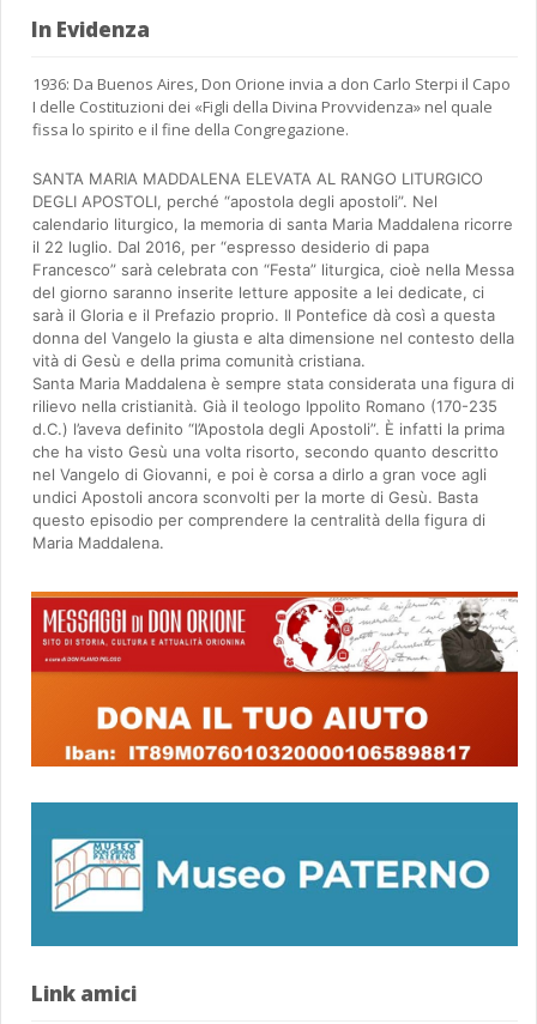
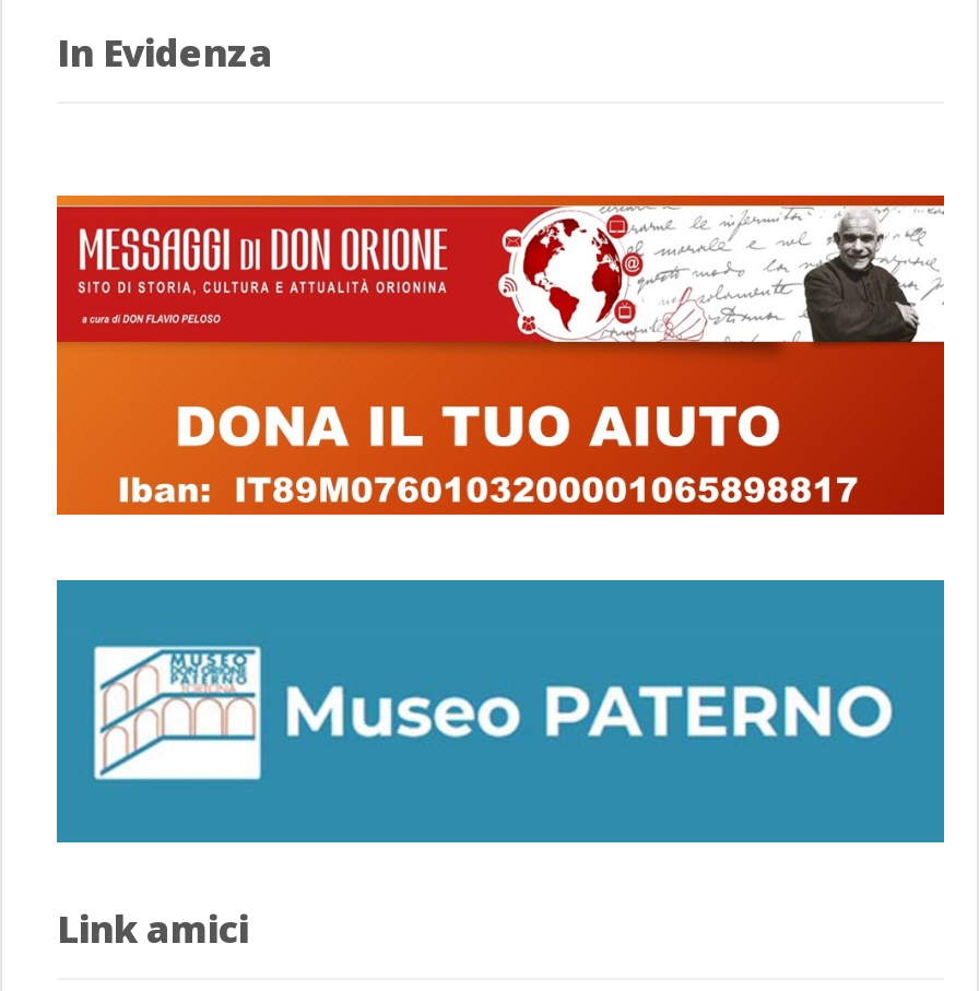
[32,73,514,552] 1936: Da Buenos Aires, Don Orione invia a don Carlo Sterpi il Capo | I delle Costituzioni dei «Figli della Divina Provvidenza» nel quale | fissa lo spirito e il fine della Congregazione. | SANTA MARIA MADDALENA ELEVATA AL RANGO LITURGICO | DEGLI APOSTOLI, perché “apostola degli apostoli”. Nel | calendario liturgico, la memoria di santa Maria Maddalena ricorre | il 22 luglio. Dal 2016, per “espresso desiderio di papa | Francesco” sarà celebrata con “Festa” liturgica, cioè nella Messa | del giorno saranno inserite letture apposite a lei dedicate, ci | sarà il Gloria e il Prefazio proprio. Il Pontefice dà così a questa | donna del Vangelo la giusta e alta dimensione nel contesto della | vità di Gesù e della prima comunità cristiana. | Santa Maria Maddalena è sempre stata considerata una figura di | rilievo nella cristianità. Già il teologo Ippolito Romano (170-235 | d.C.) l’aveva definito “l’Apostola degli Apostoli”. È infatti la prima | che ha visto Gesù una volta risorto, secondo quanto descritto | nel Vangelo di Giovanni, e poi è corsa a dirlo a gran voce agli | undici Apostoli ancora sconvolti per la morte di Gesù. Basta | questo episodio per comprendere la centralità della figura di | Maria Maddalena. -> none

